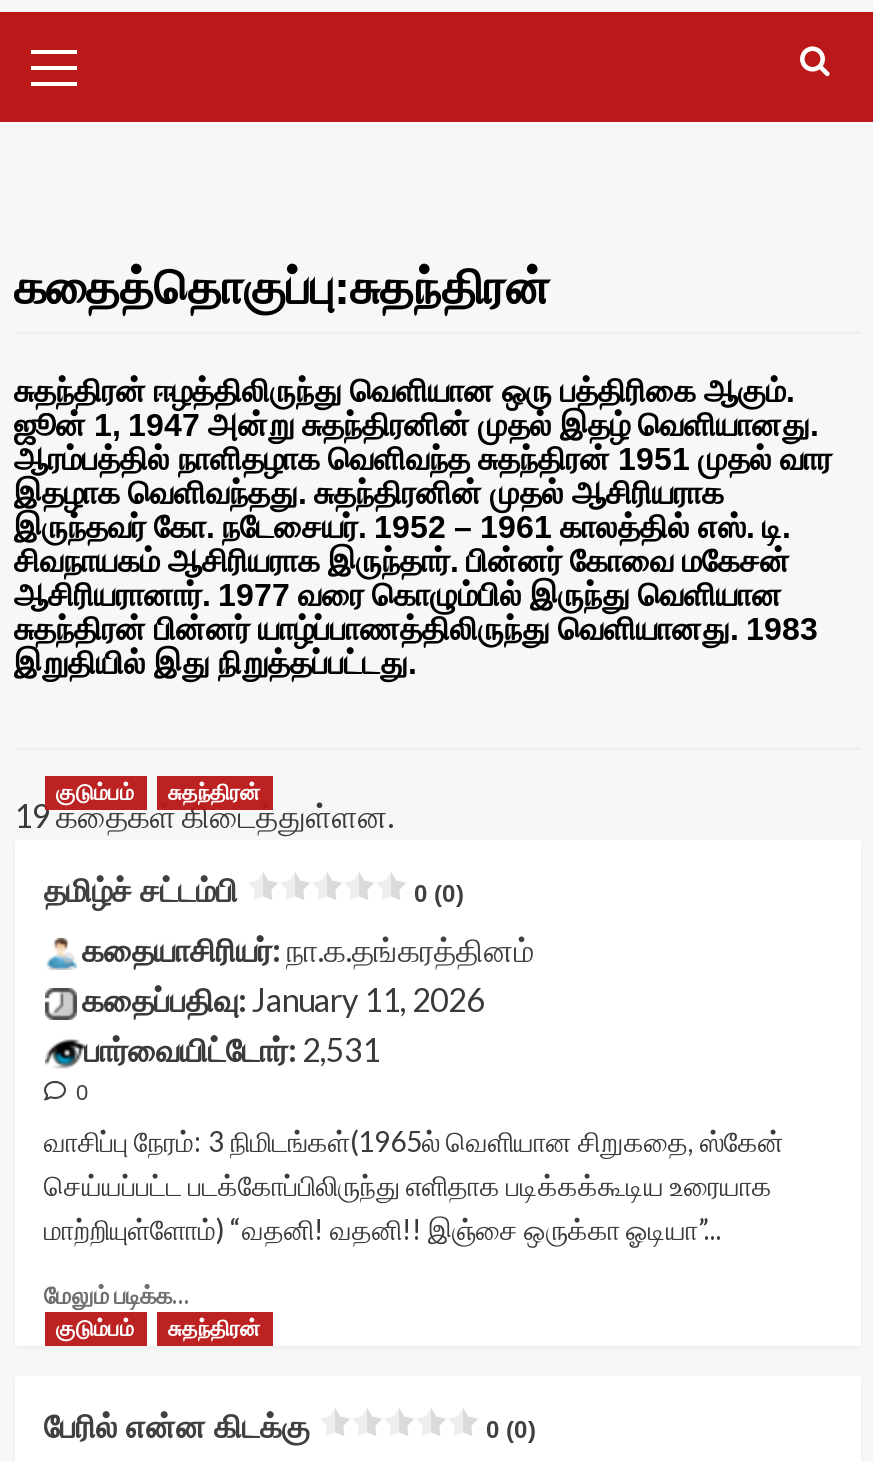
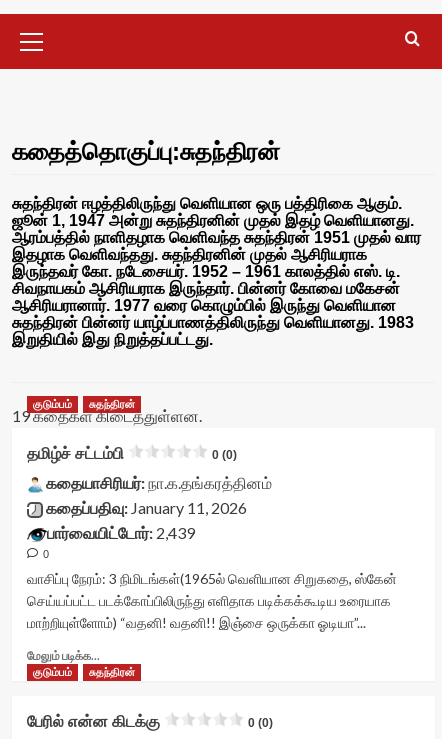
[84,1030,380,1068] பார்வையிட்டோர்: 2,531 -> [46,523,194,542] பார்வையிட்டோர்: 2,439

